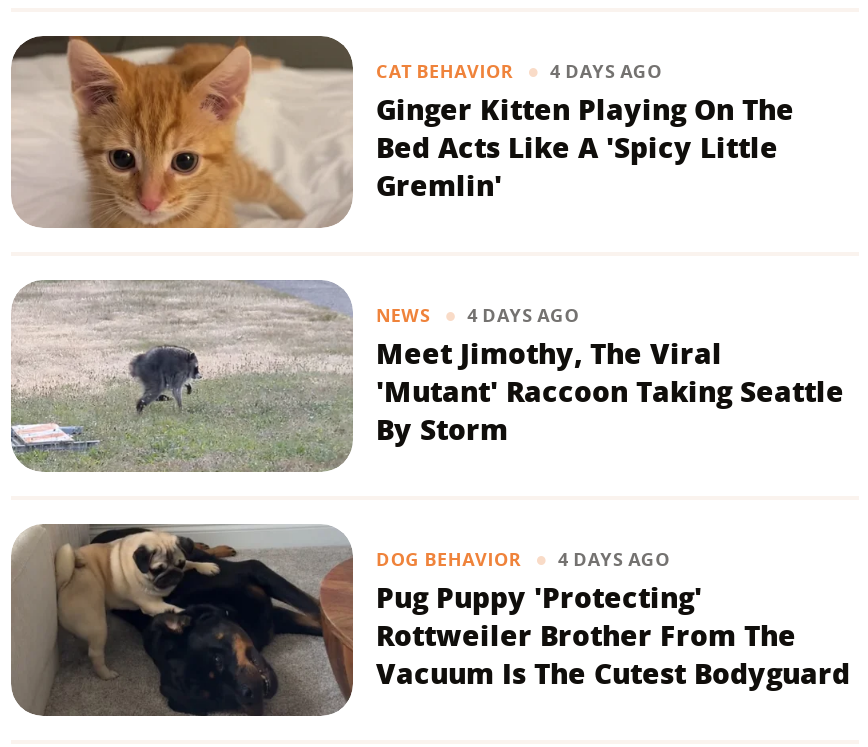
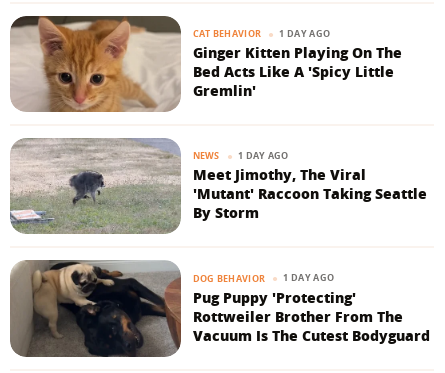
[376,57,662,84] CAT BEHAVIOR 4 DAYS AGO -> [192,27,330,40] CAT BEHAVIOR 1 DAY AGO
[376,301,579,328] NEWS 4 DAYS AGO -> [192,149,289,162] NEWS 1 DAY AGO
[376,545,670,572] DOG BEHAVIOR 4 DAYS AGO -> [192,271,334,284] DOG BEHAVIOR 1 DAY AGO

